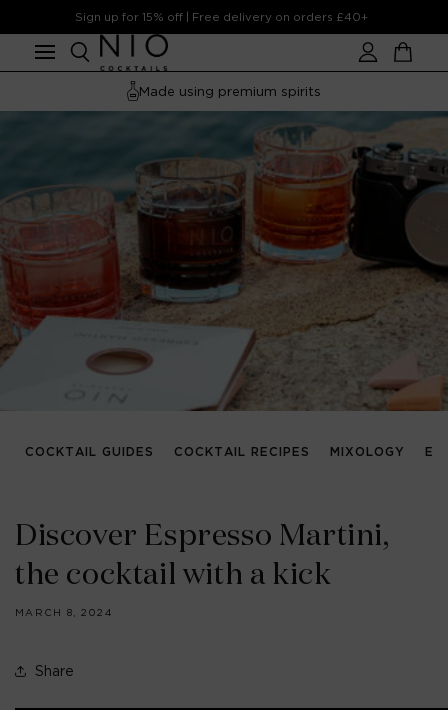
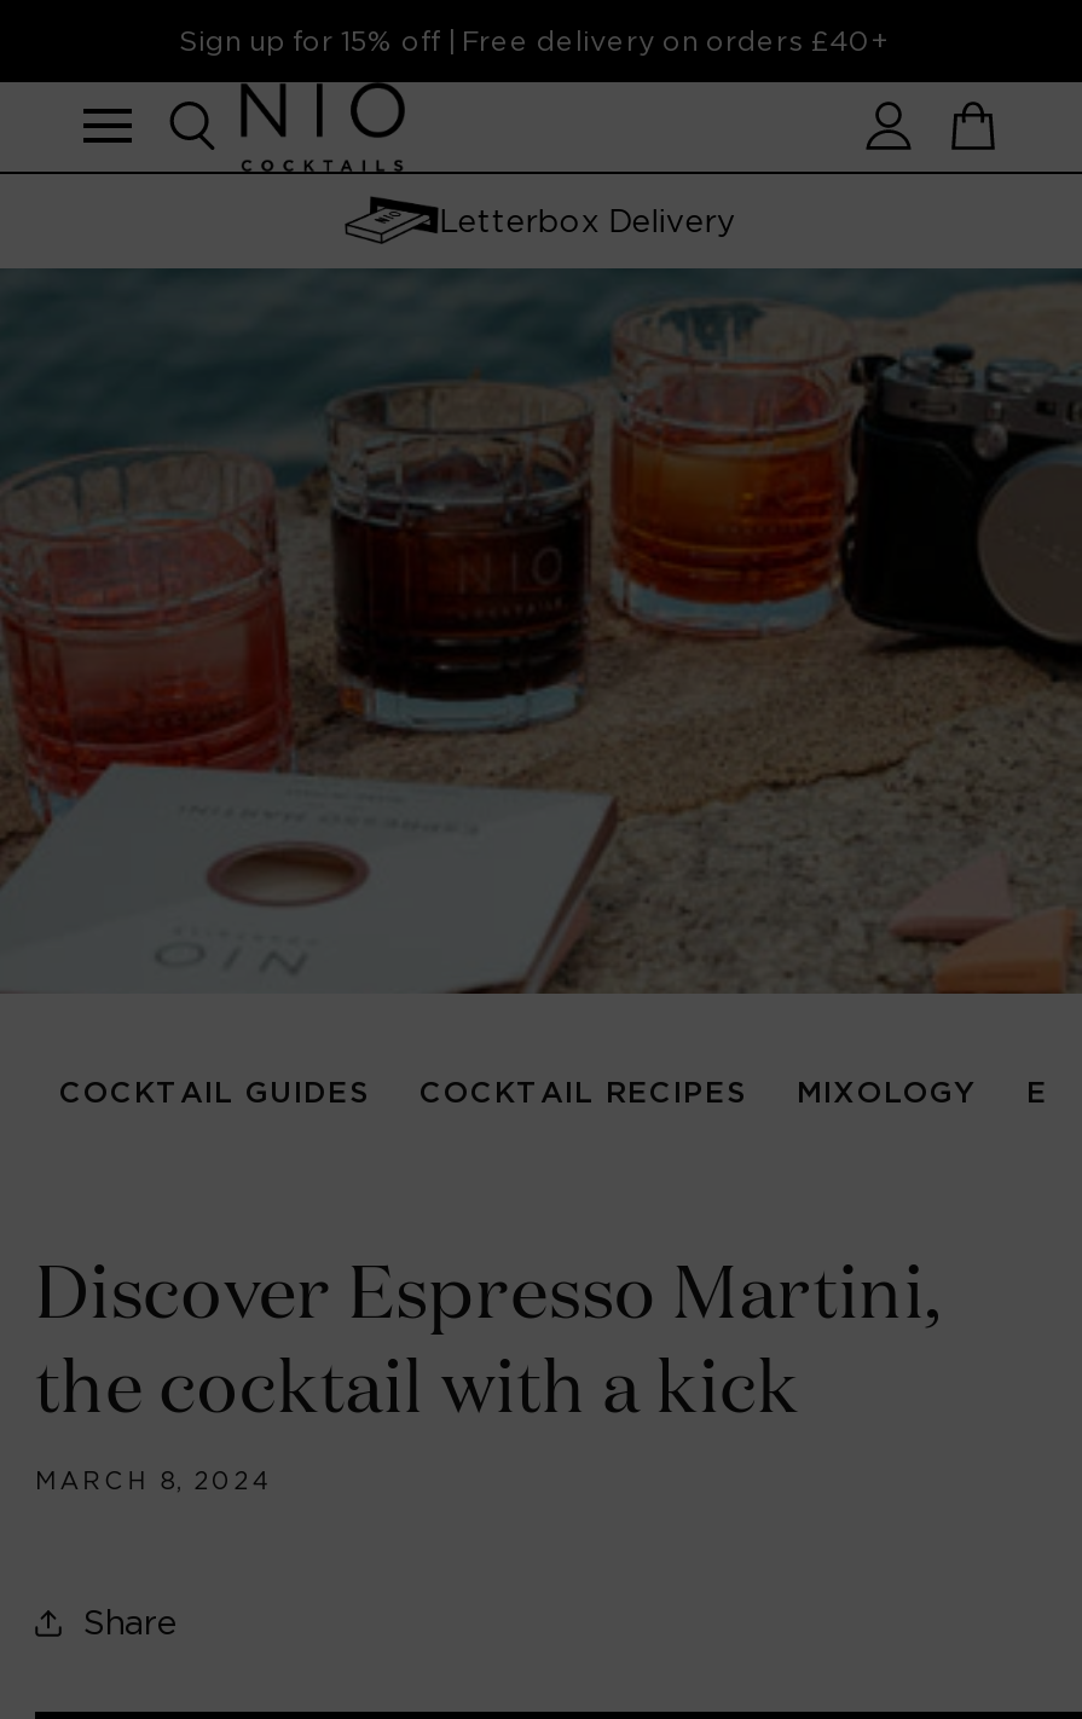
[139,84,321,98] Made using premium spirits -> [439,203,736,236] Letterbox Delivery

